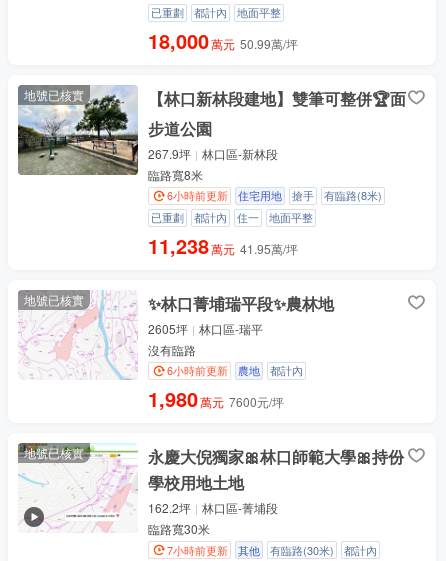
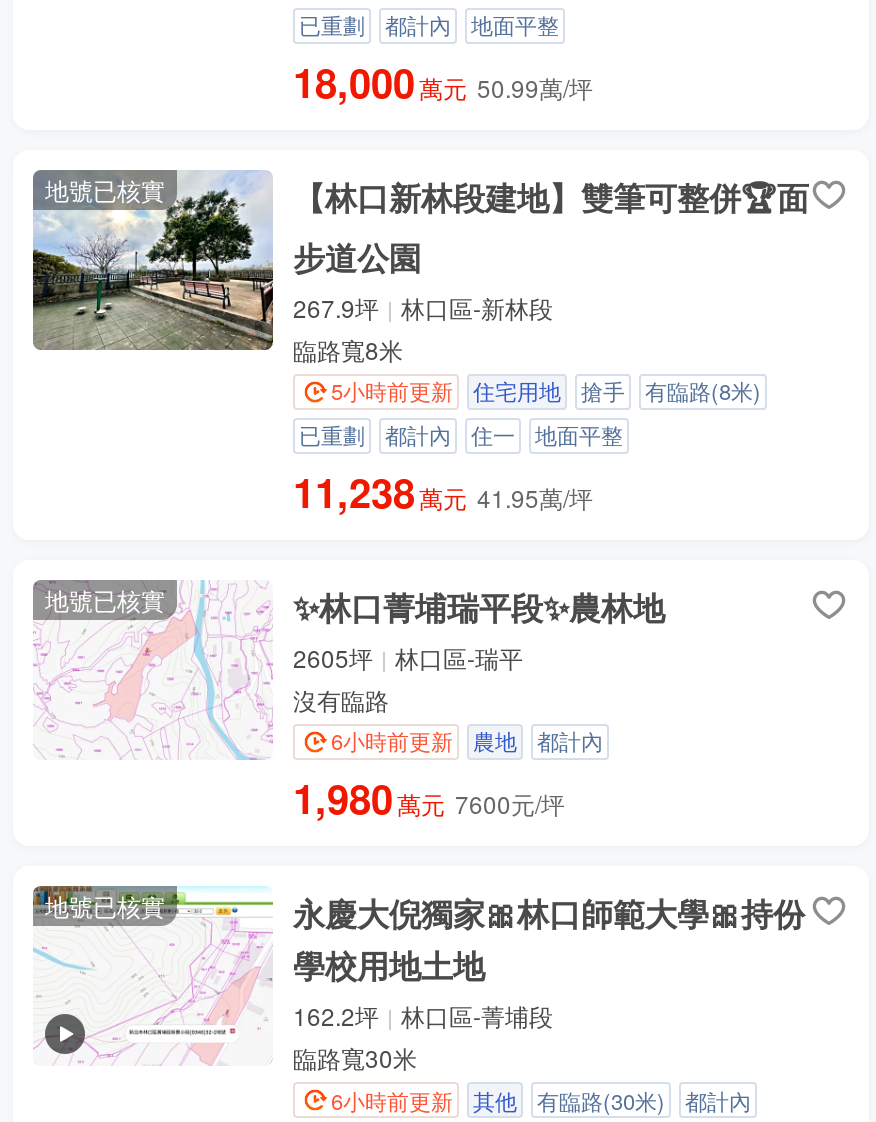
[167,187,382,203] 6小時前更新 住宅用地 搶手 有臨路(8米) -> [331,374,761,406] 5小時前更新 住宅用地 搶手 有臨路(8米)
[167,542,377,558] 7小時前更新 其他 有臨路(30米) 都計內 -> [331,1083,751,1115] 6小時前更新 其他 有臨路(30米) 都計內

